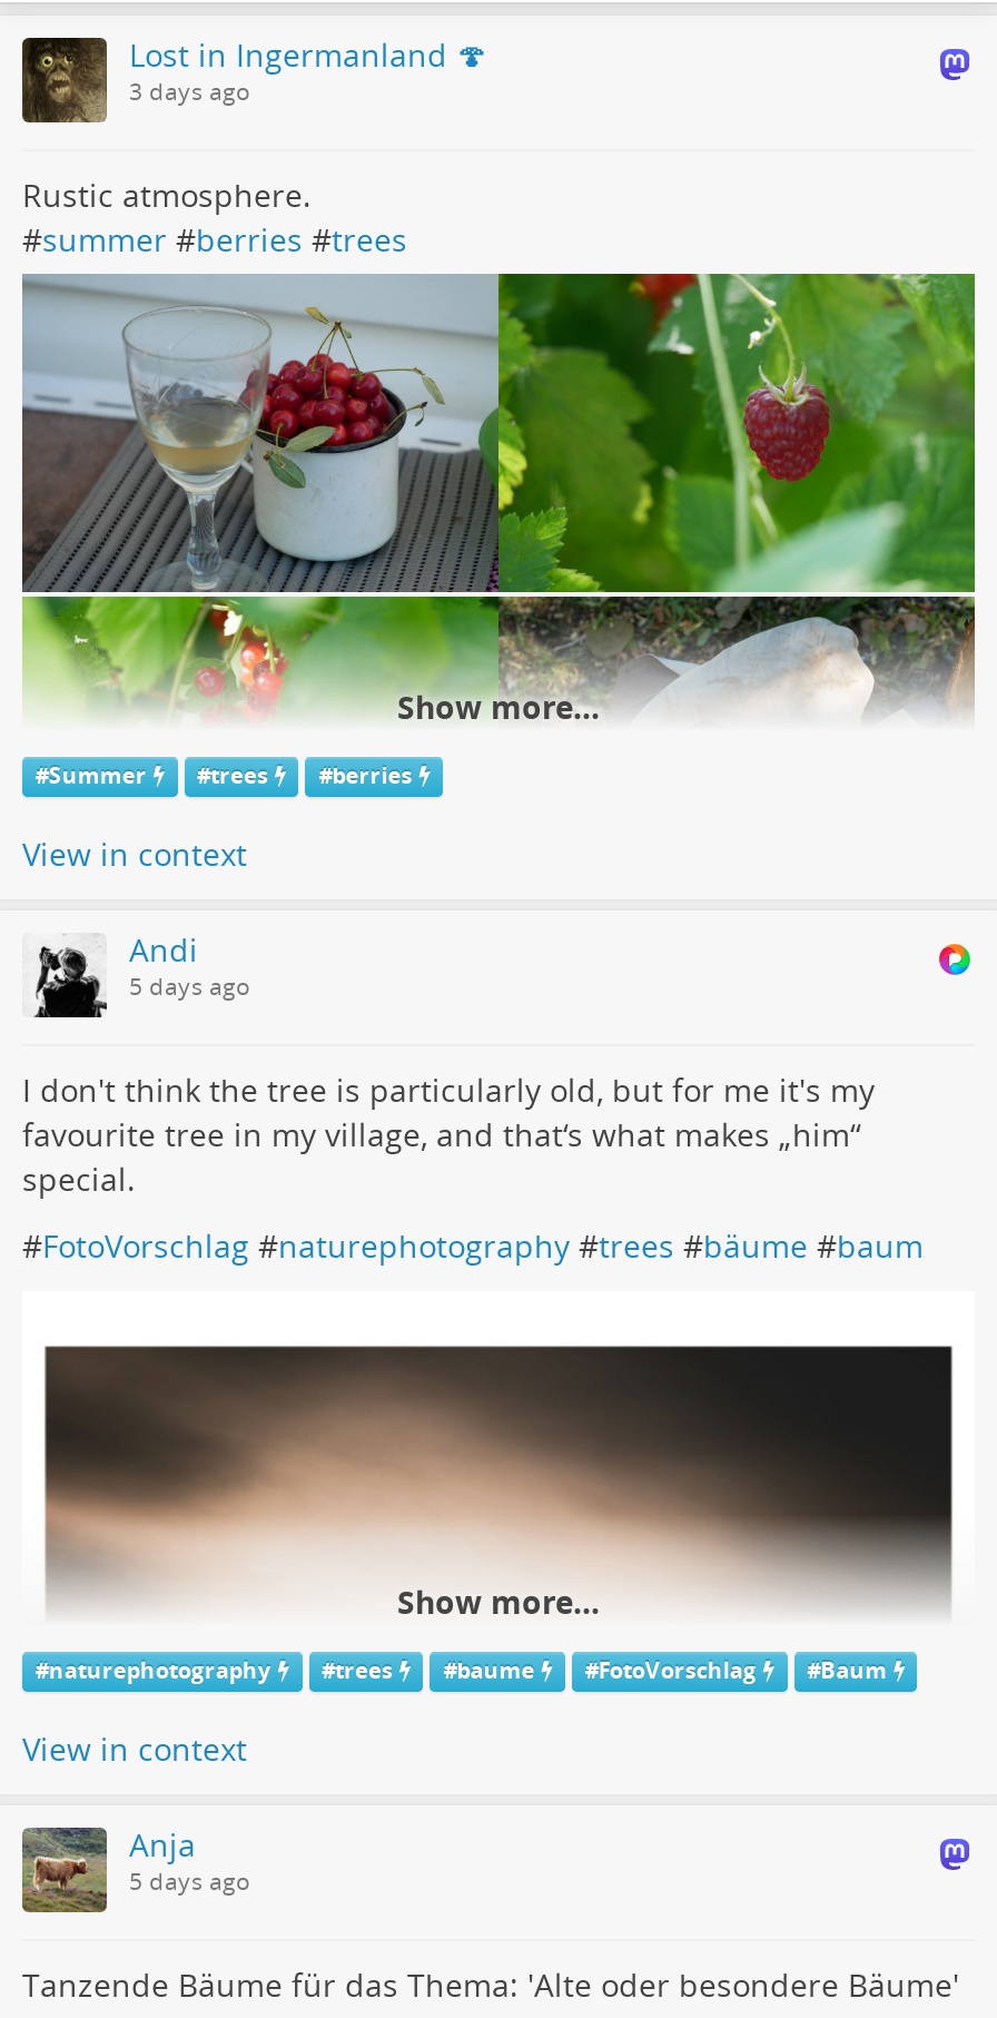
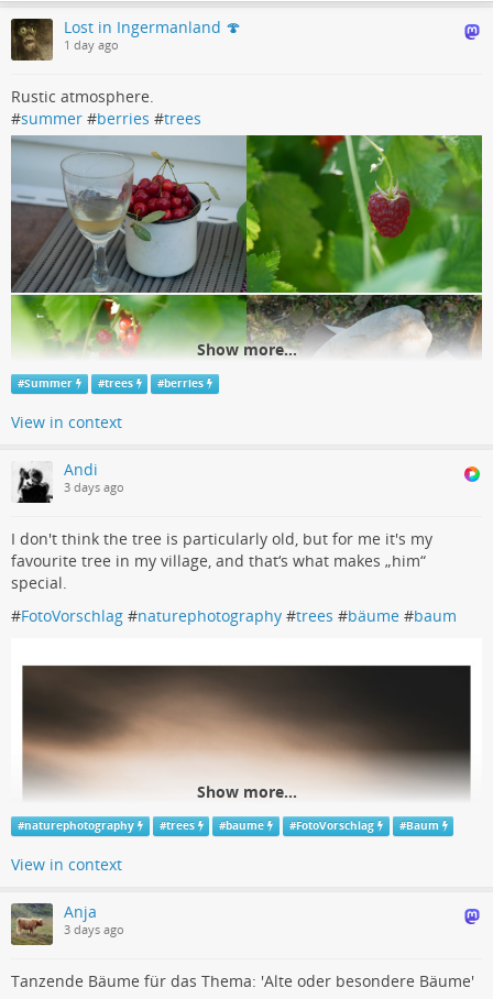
[129,76,251,107] 3 days ago -> [64,37,119,53] 1 day ago
[129,971,251,1002] 5 days ago -> [64,480,124,495] 3 days ago
[129,1866,251,1897] 5 days ago -> [64,922,124,937] 3 days ago

